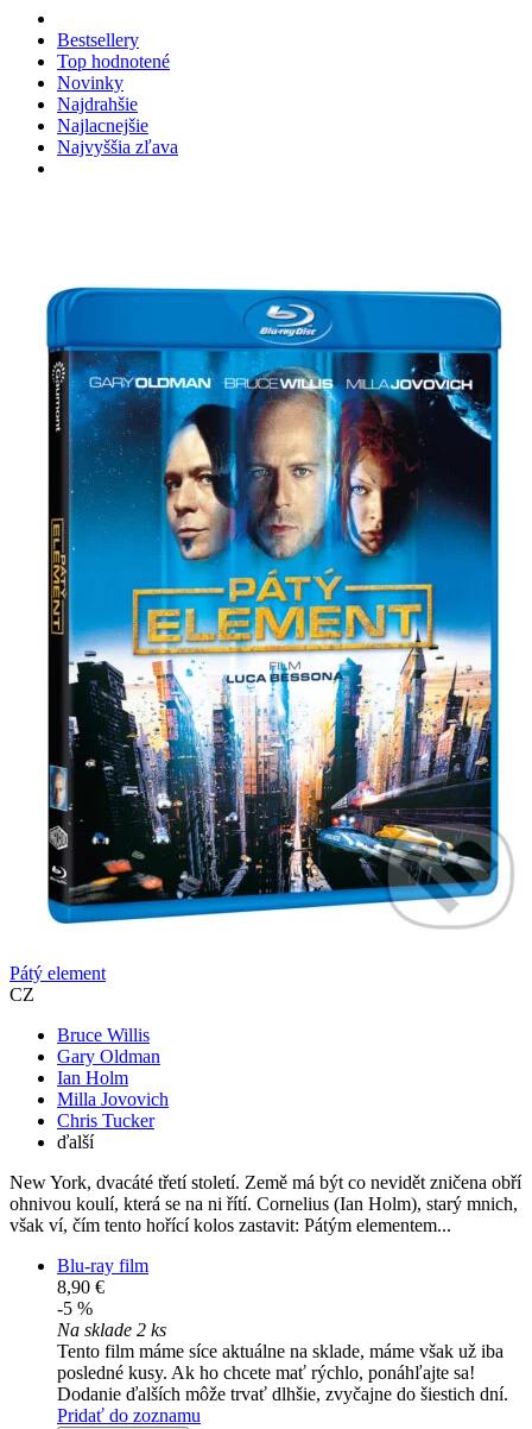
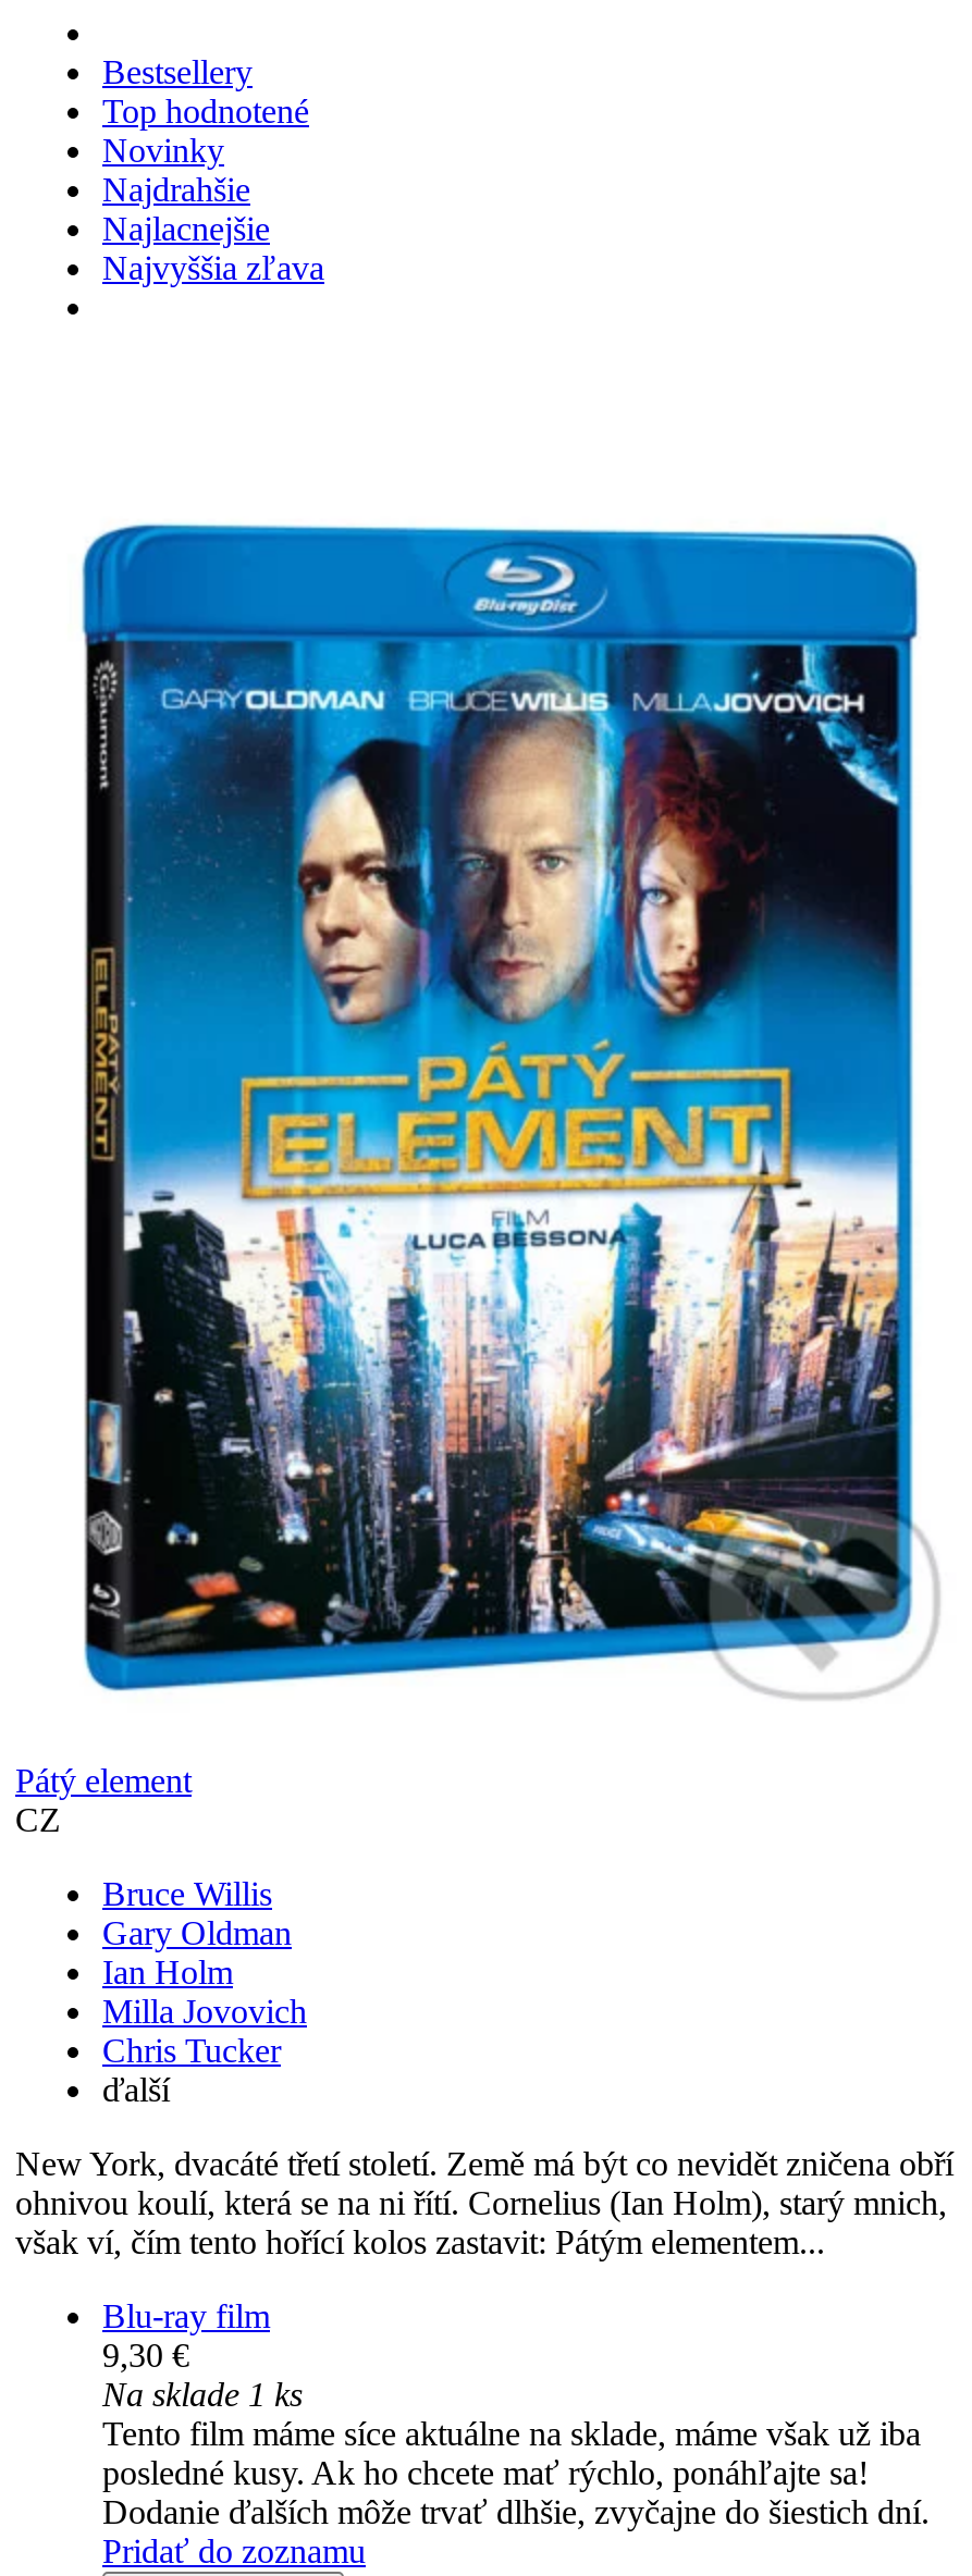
[57,1277,166,1340] 8,90 € | -5 % | Na sklade 2 ks -> [102,2337,303,2414] 9,30 € | Na sklade 1 ks

